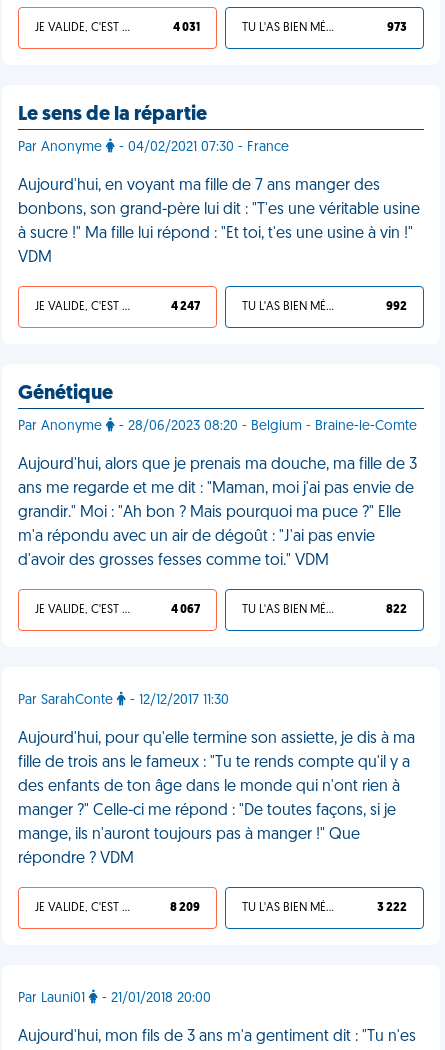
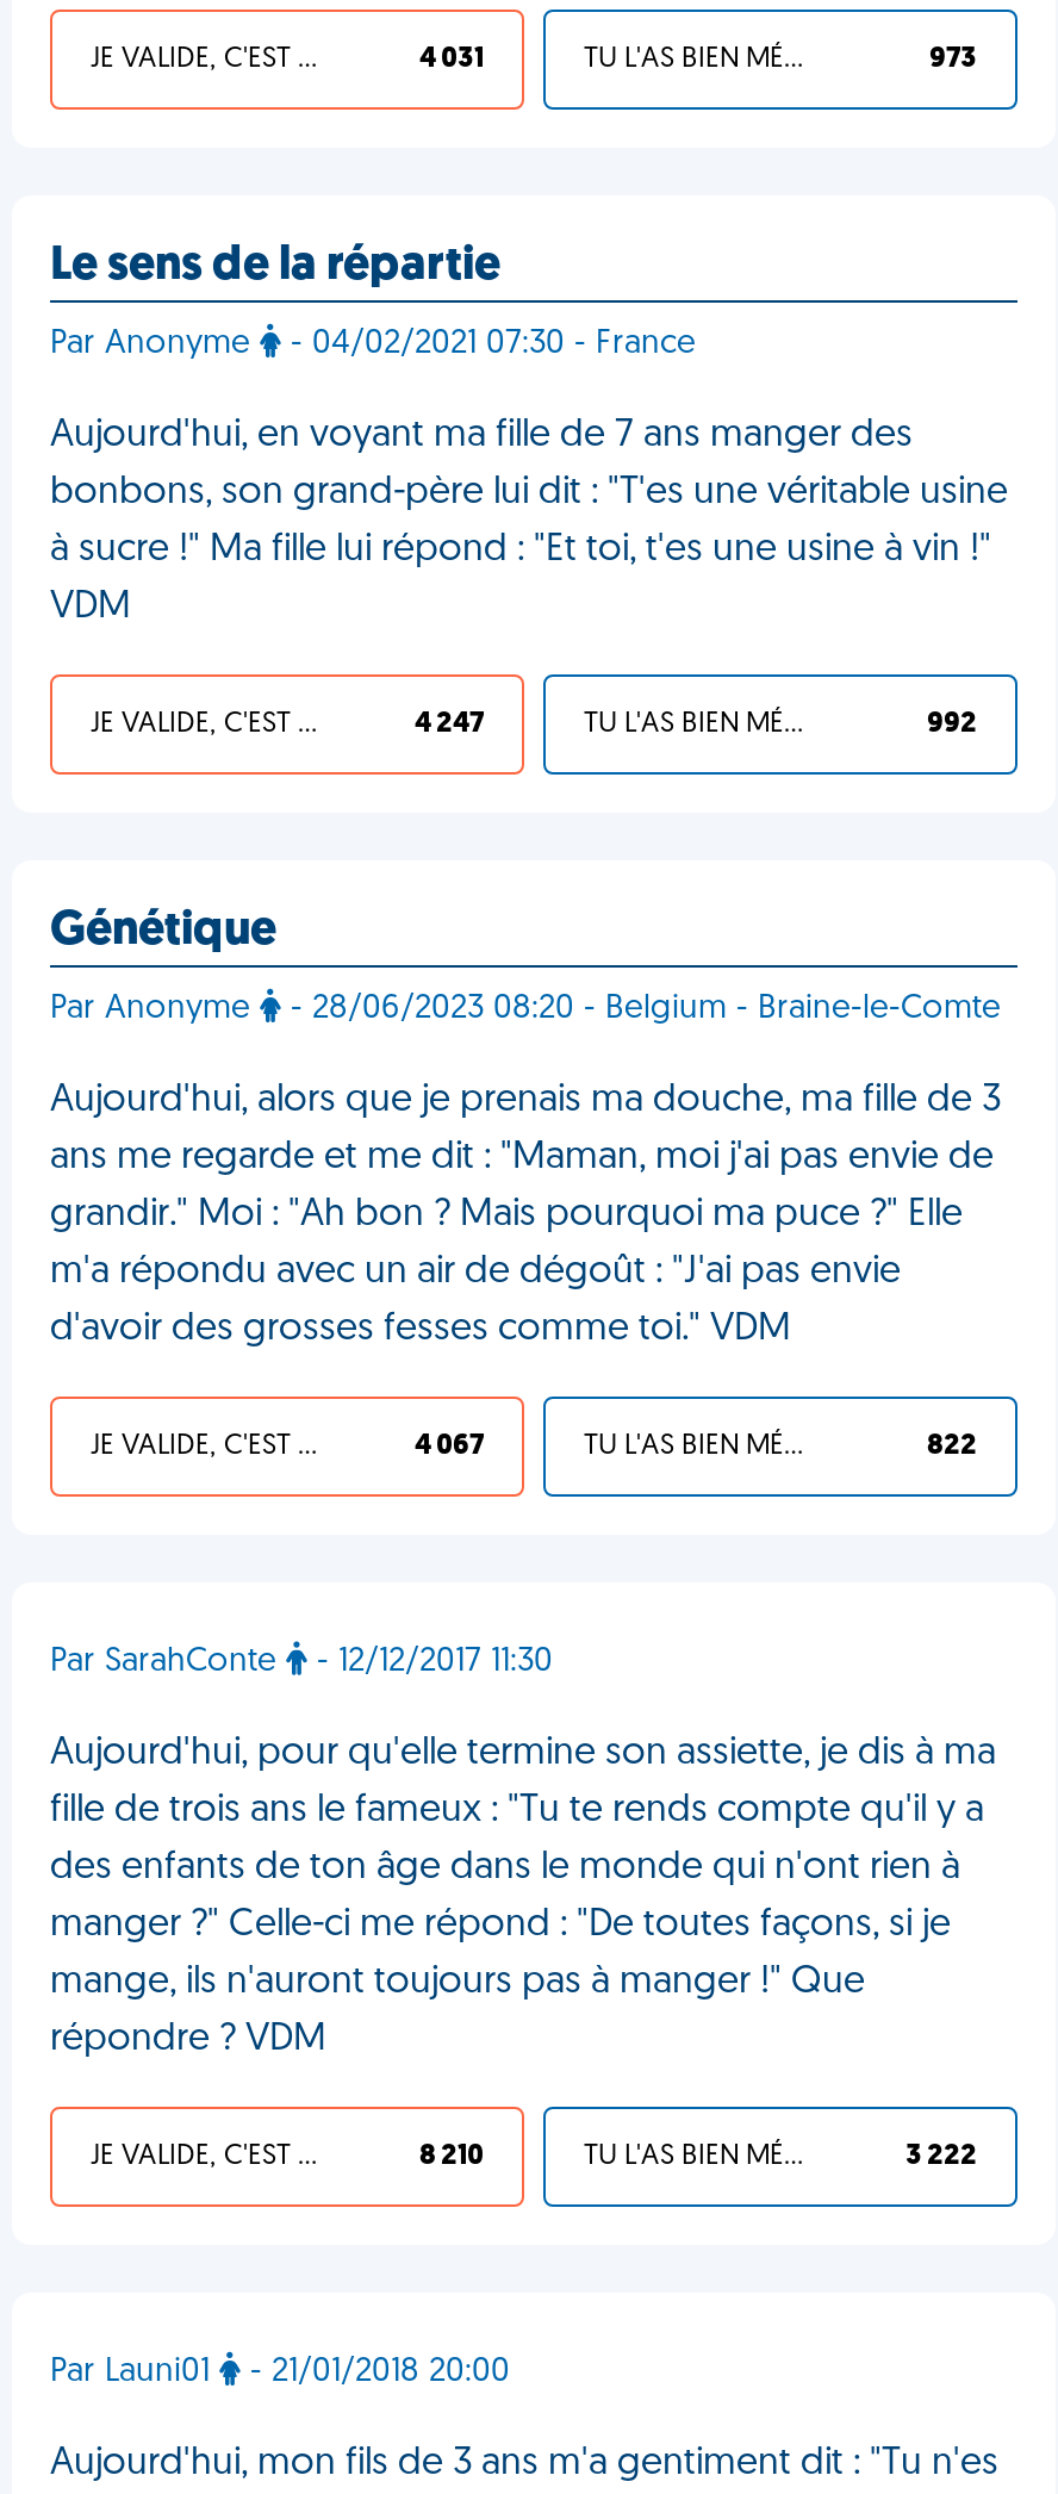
[170,902,200,914] 8 209 -> [419,2142,484,2171] 8 210

